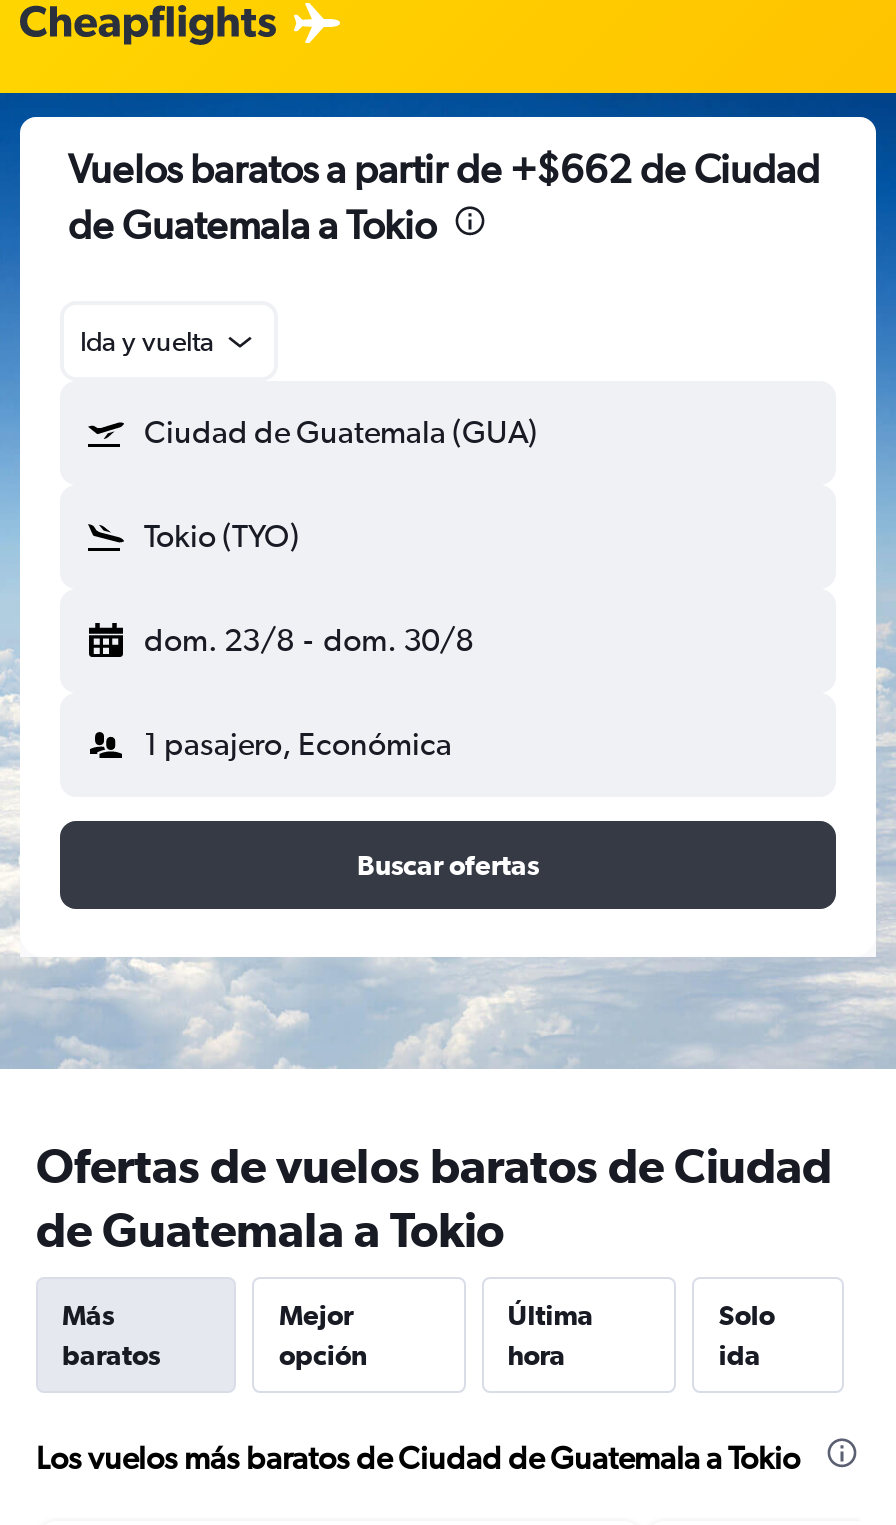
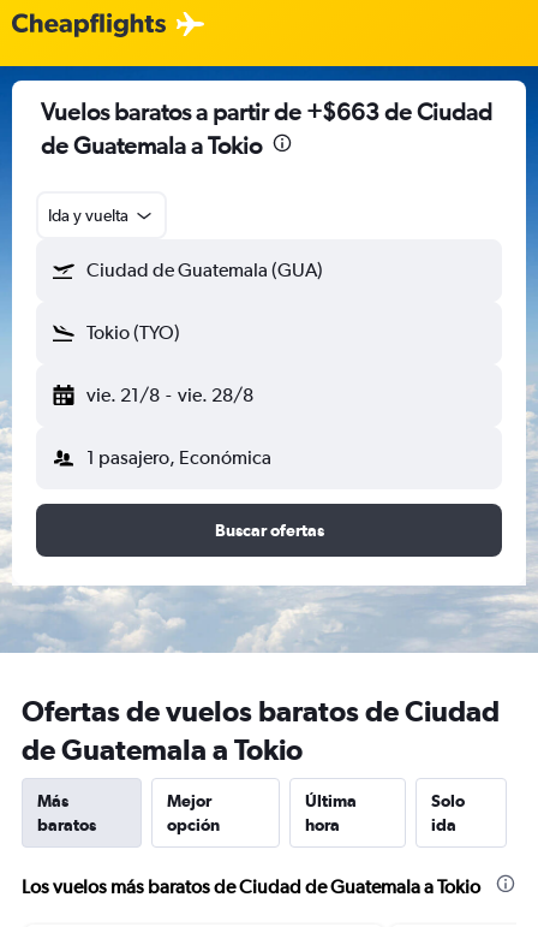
[68,145,820,191] Vuelos baratos a partir de +$662 de Ciudad -> [41,97,492,125] Vuelos baratos a partir de +$663 de Ciudad
[144,621,473,659] dom. 23/8 - dom. 30/8 -> [86,384,253,406] vie. 21/8 - vie. 28/8

